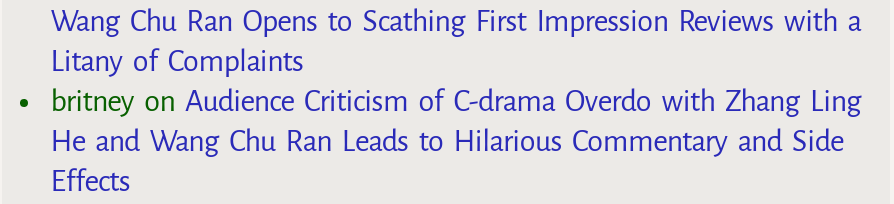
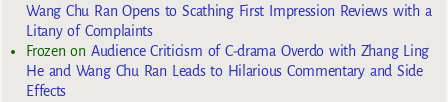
[50,86,861,118] britney on Audience Criticism of C-drama Overdo with Zhang Ling -> [26,43,429,59] Frozen on Audience Criticism of C-drama Overdo with Zhang Ling

